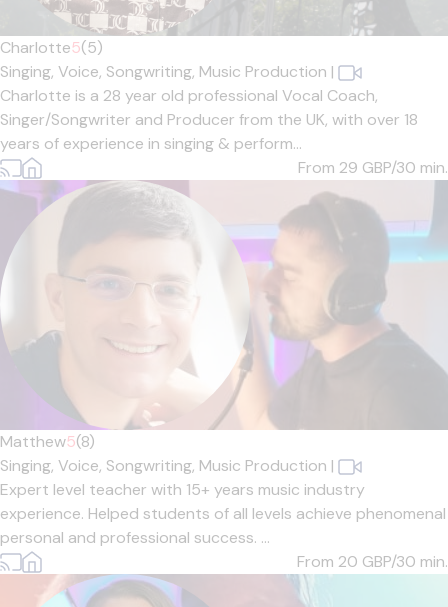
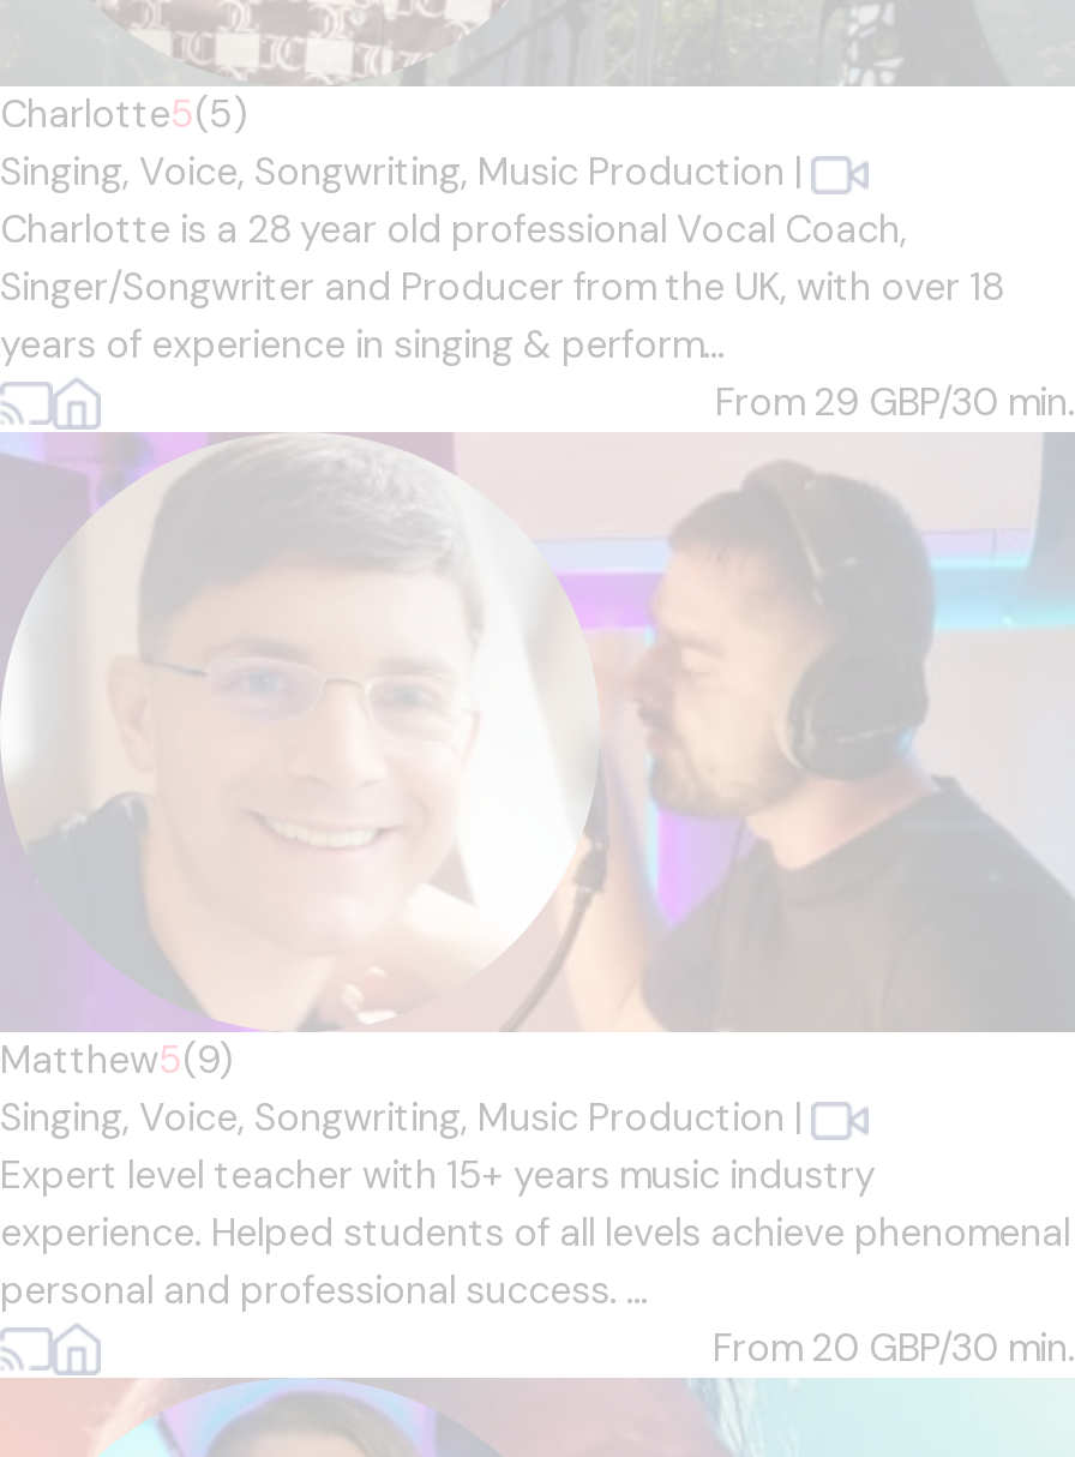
[0,431,95,452] Matthew5(8) -> [0,1035,233,1085] Matthew5(9)

